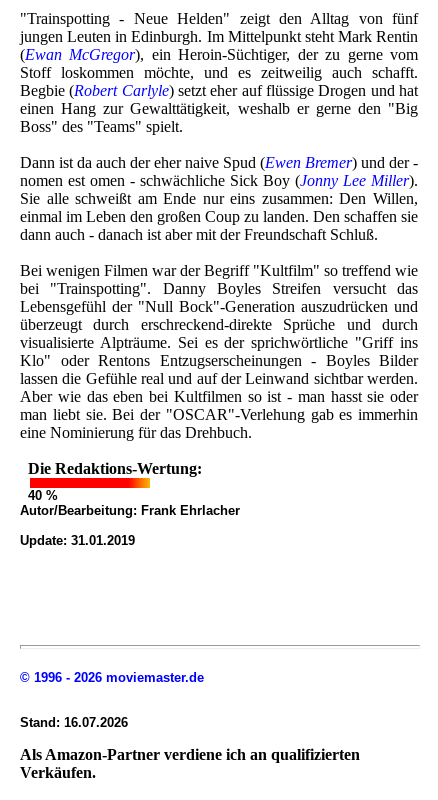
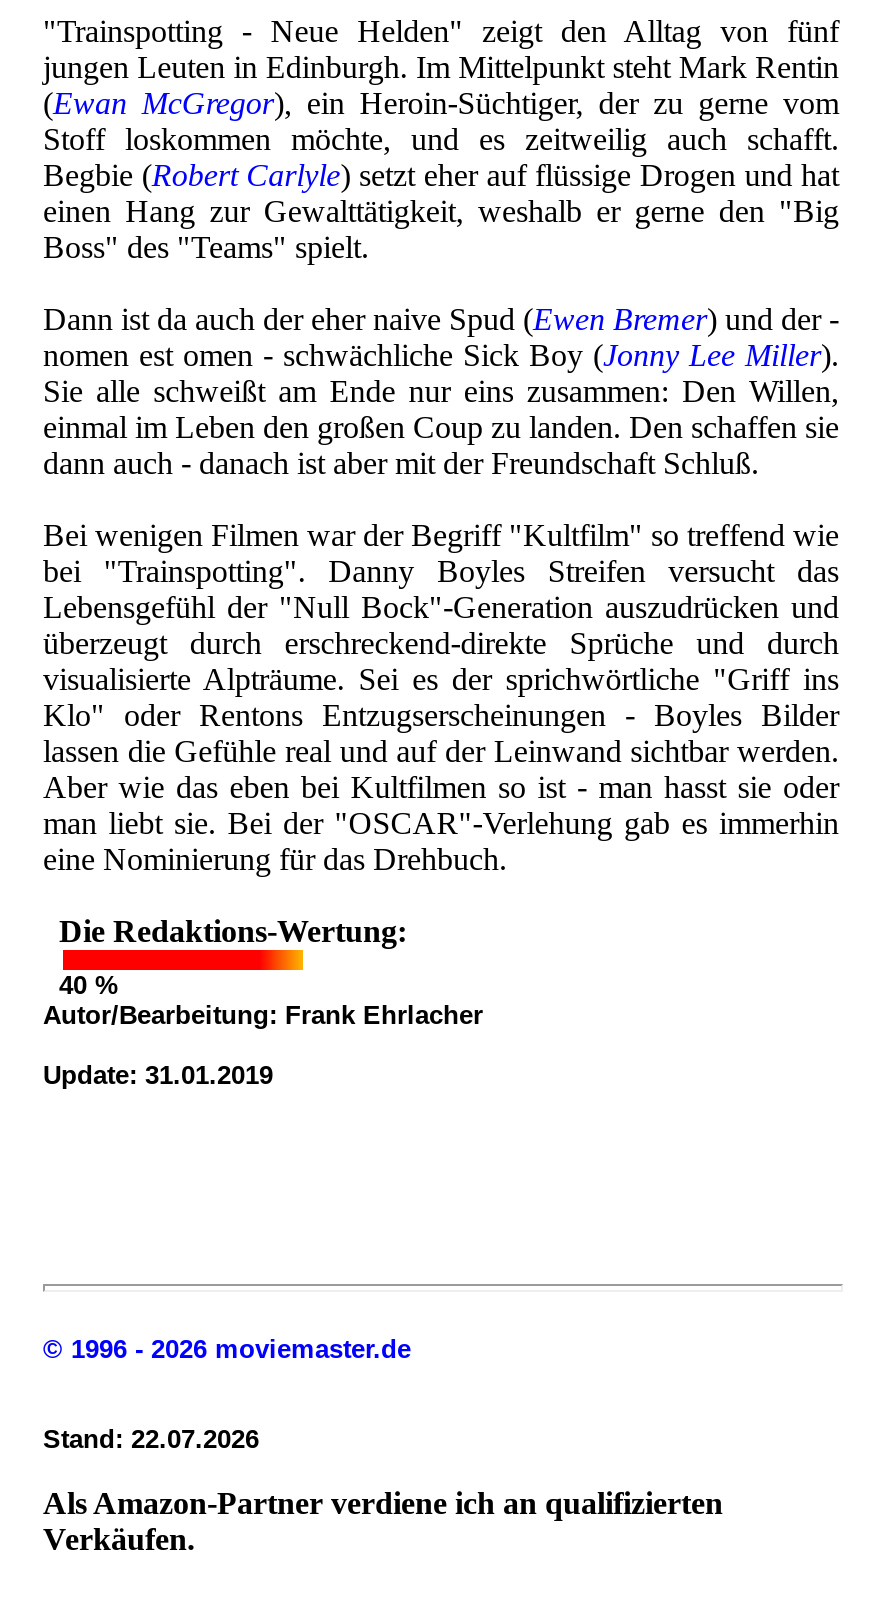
[20,715,128,730] Stand: 16.07.2026 -> [43,1424,259,1454] Stand: 22.07.2026

